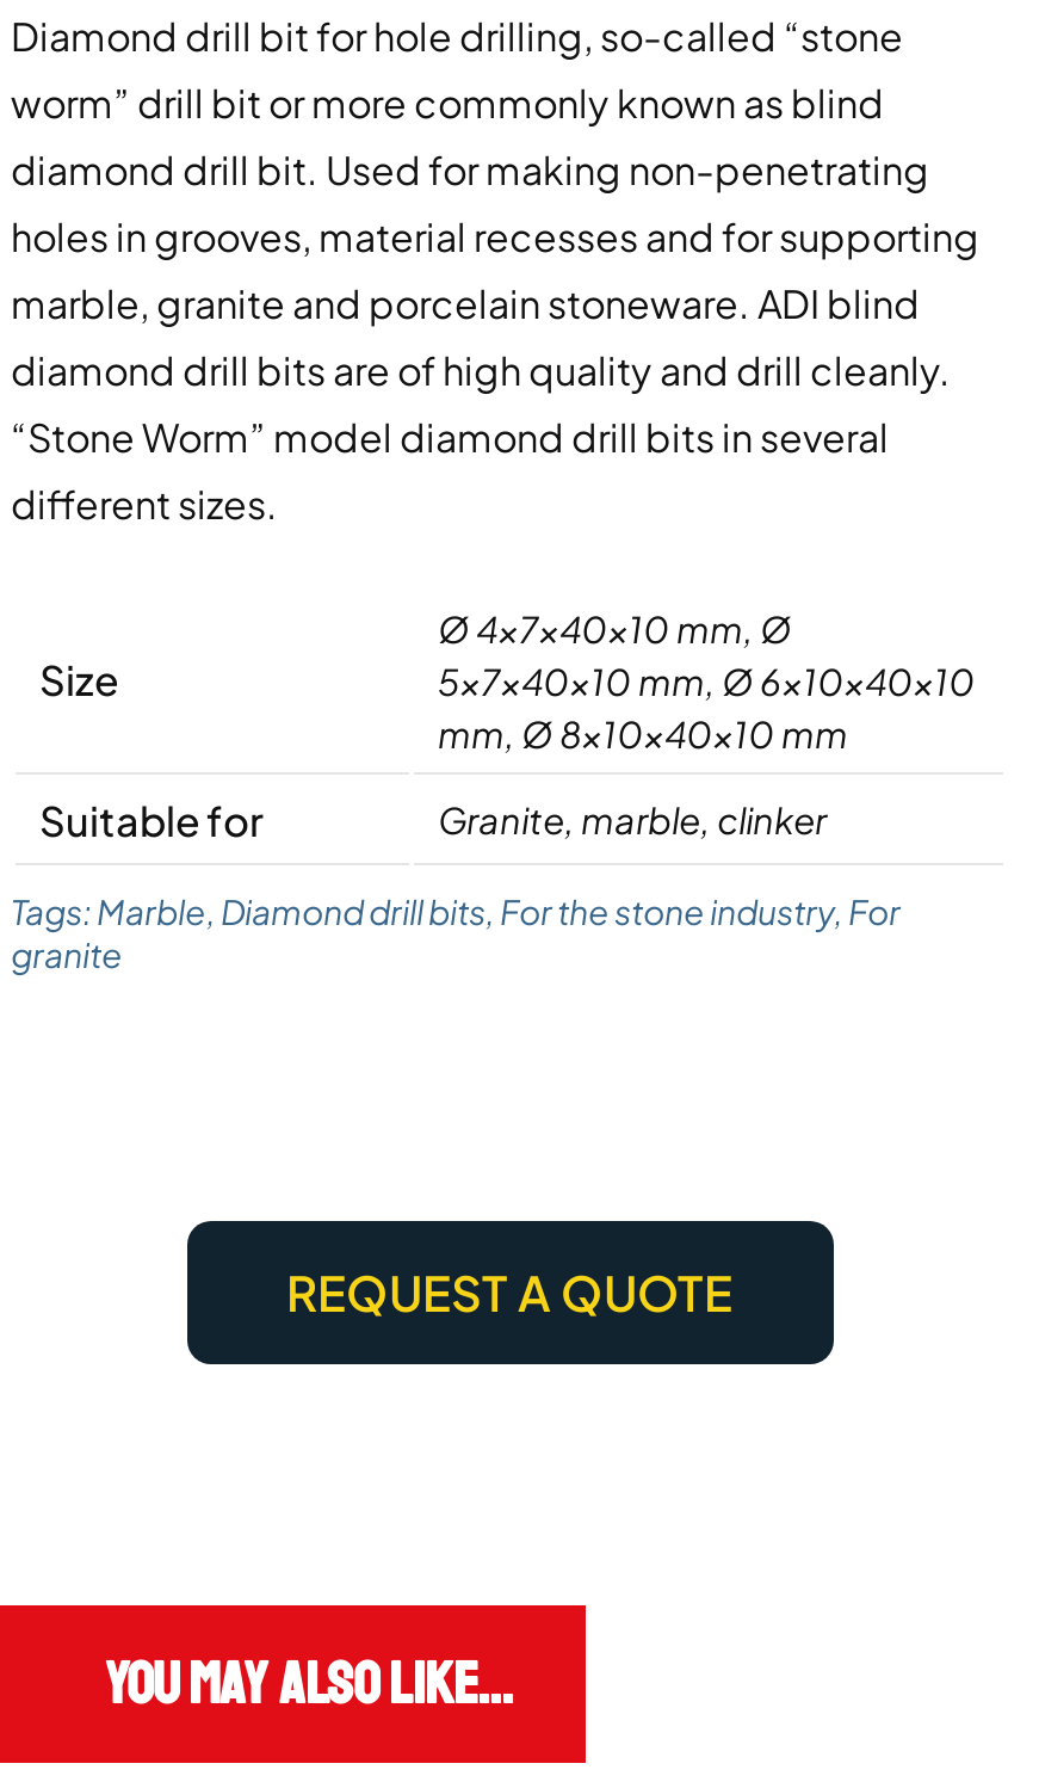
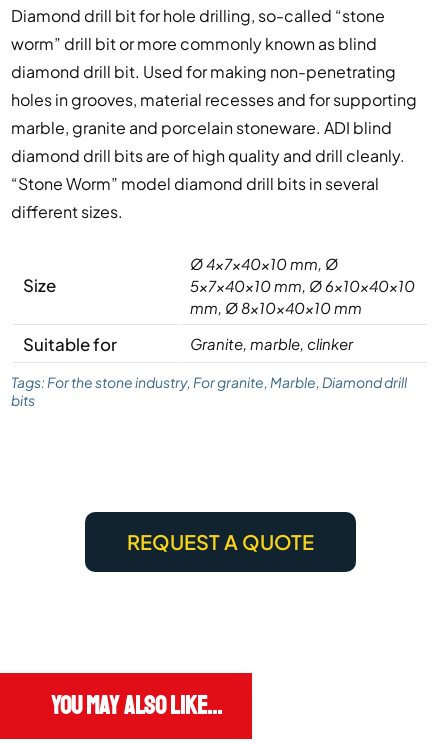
[11,890,901,976] Tags: Marble, Diamond drill bits, For the stone industry, For | granite -> [11,373,407,409] Tags: For the stone industry, For granite, Marble, Diamond drill | bits

